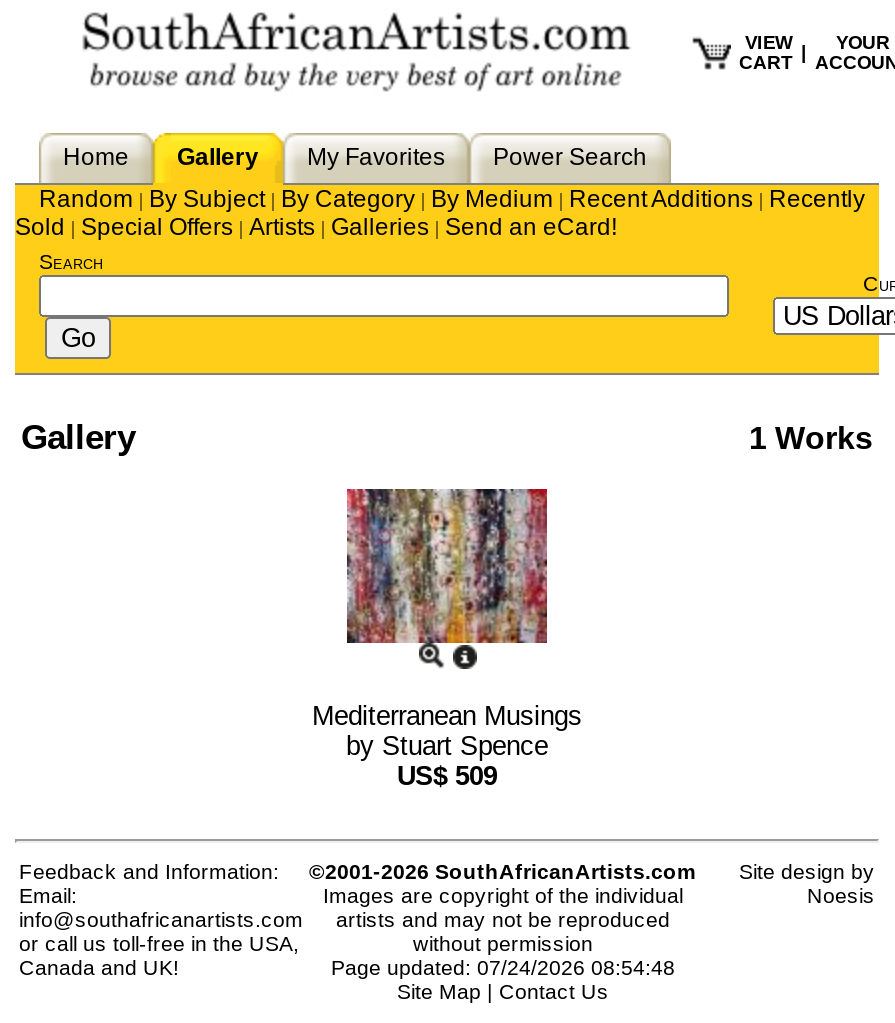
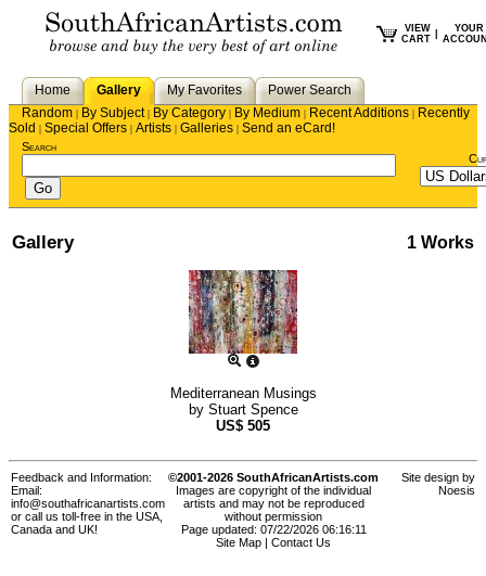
[397,762,497,792] US$509 -> [216,418,270,434] US$505
[331,956,675,980] Page updated: 07/24/2026 08:54:48 -> [181,523,366,536] Page updated: 07/22/2026 06:16:11

